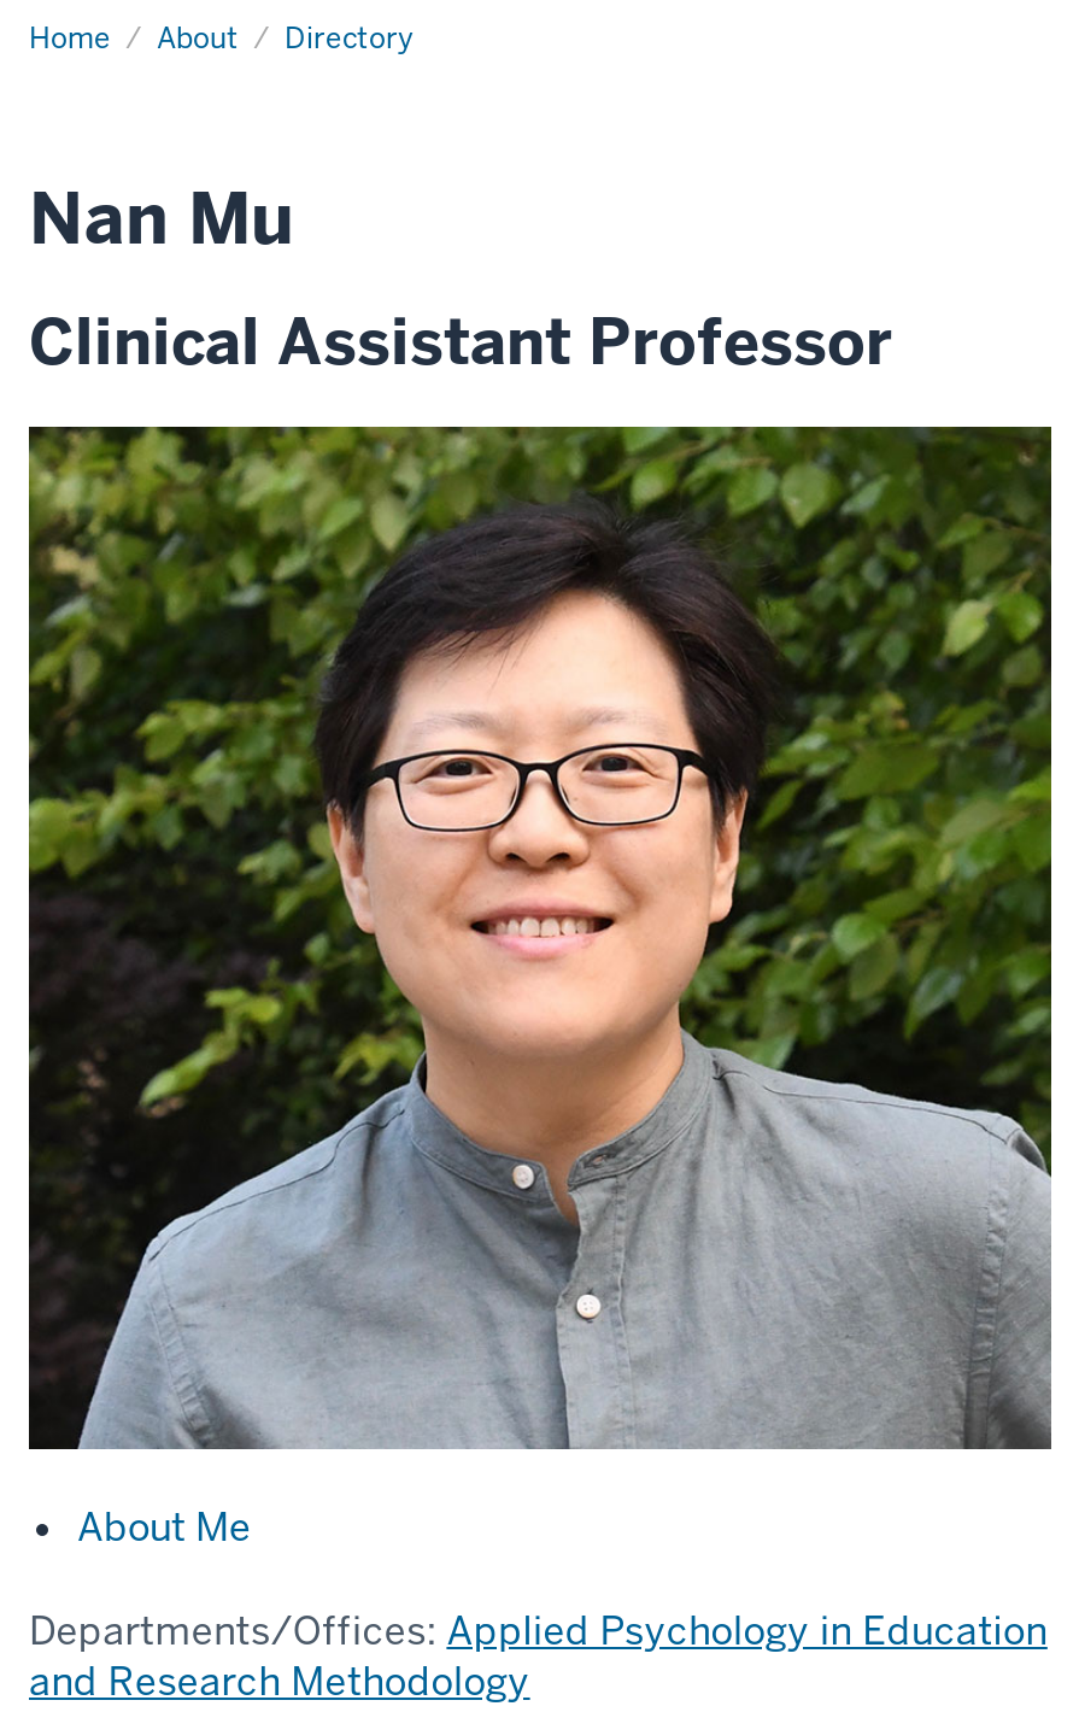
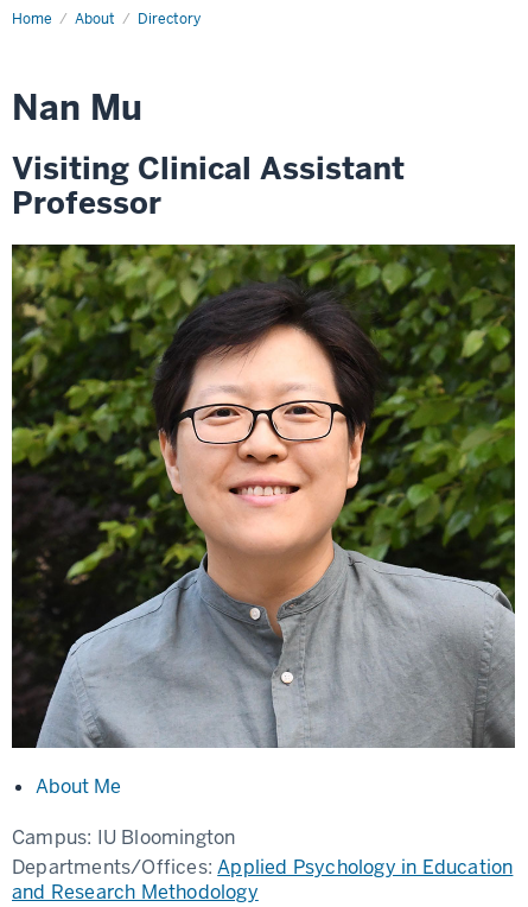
[29,301,892,383] Clinical Assistant Professor -> [12,148,405,223] Visiting Clinical Assistant | Professor
none -> [12,825,235,850] Campus: IU Bloomington

